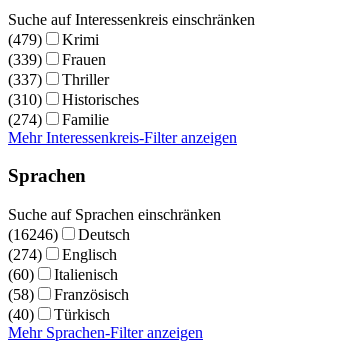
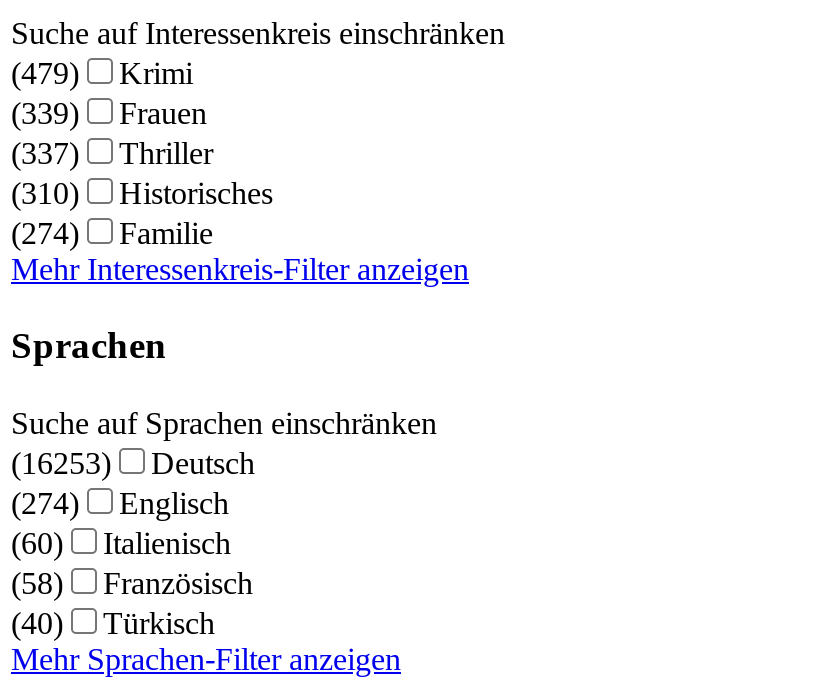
[8,226,130,243] (16246) Deutsch -> [11,446,255,480] (16253) Deutsch

